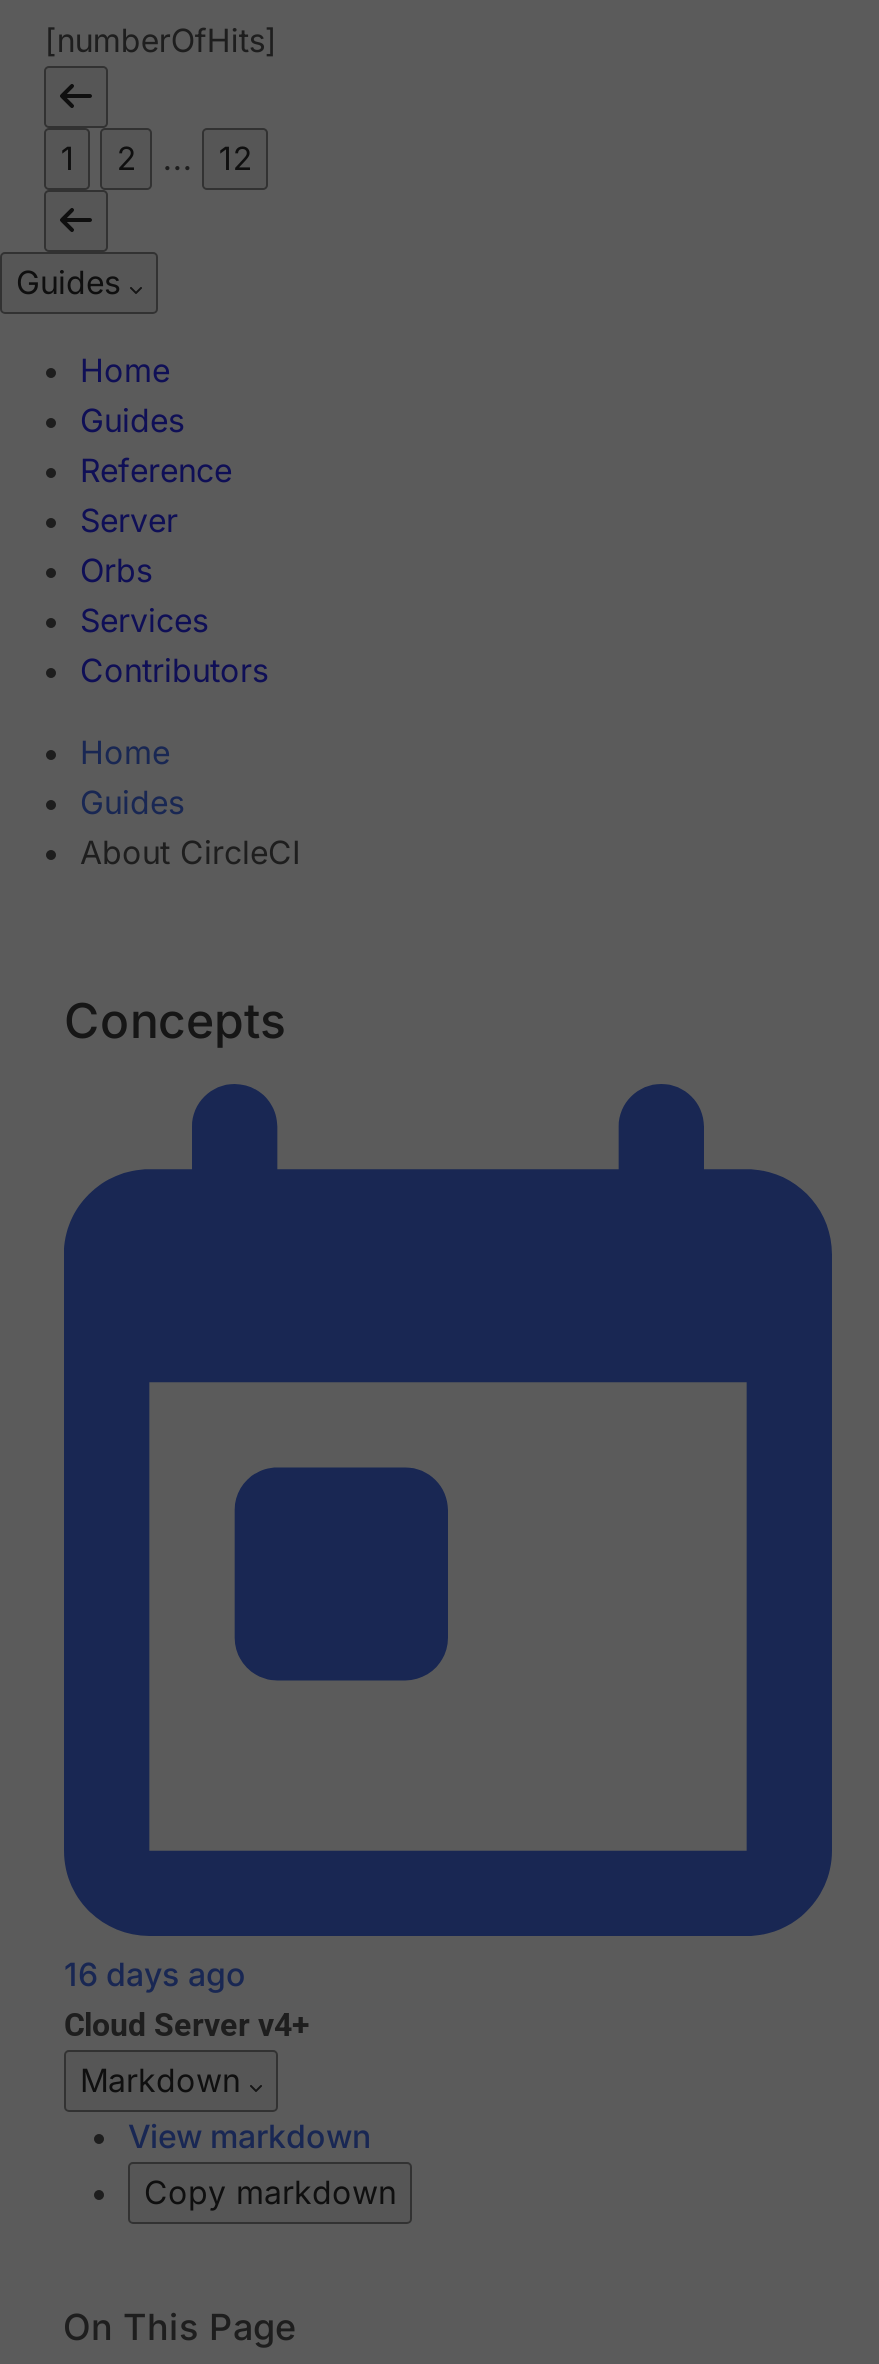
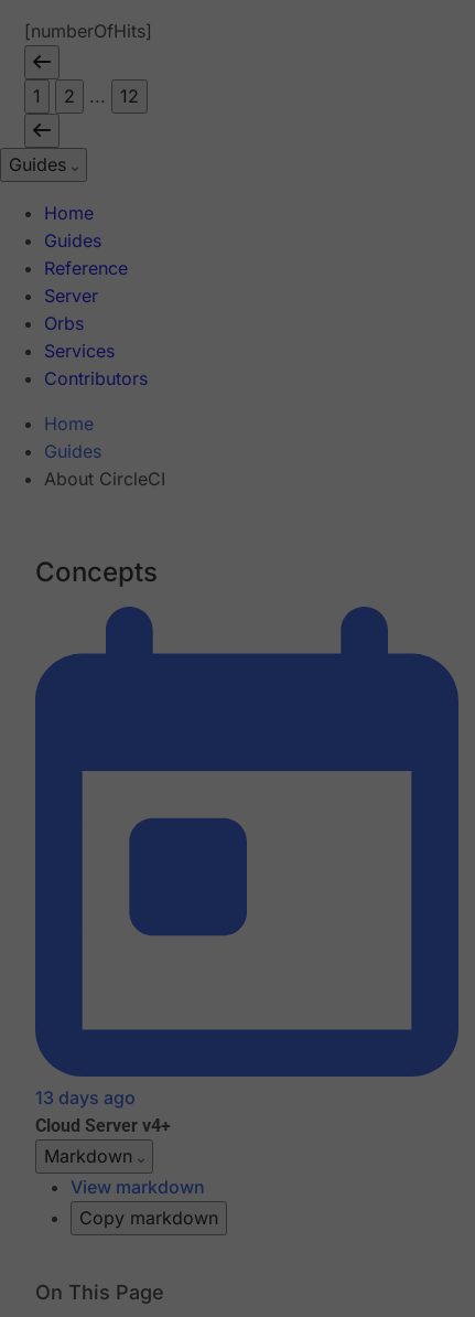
[64,1955,246,1995] 16 days ago -> [35,1087,136,1109] 13 days ago

